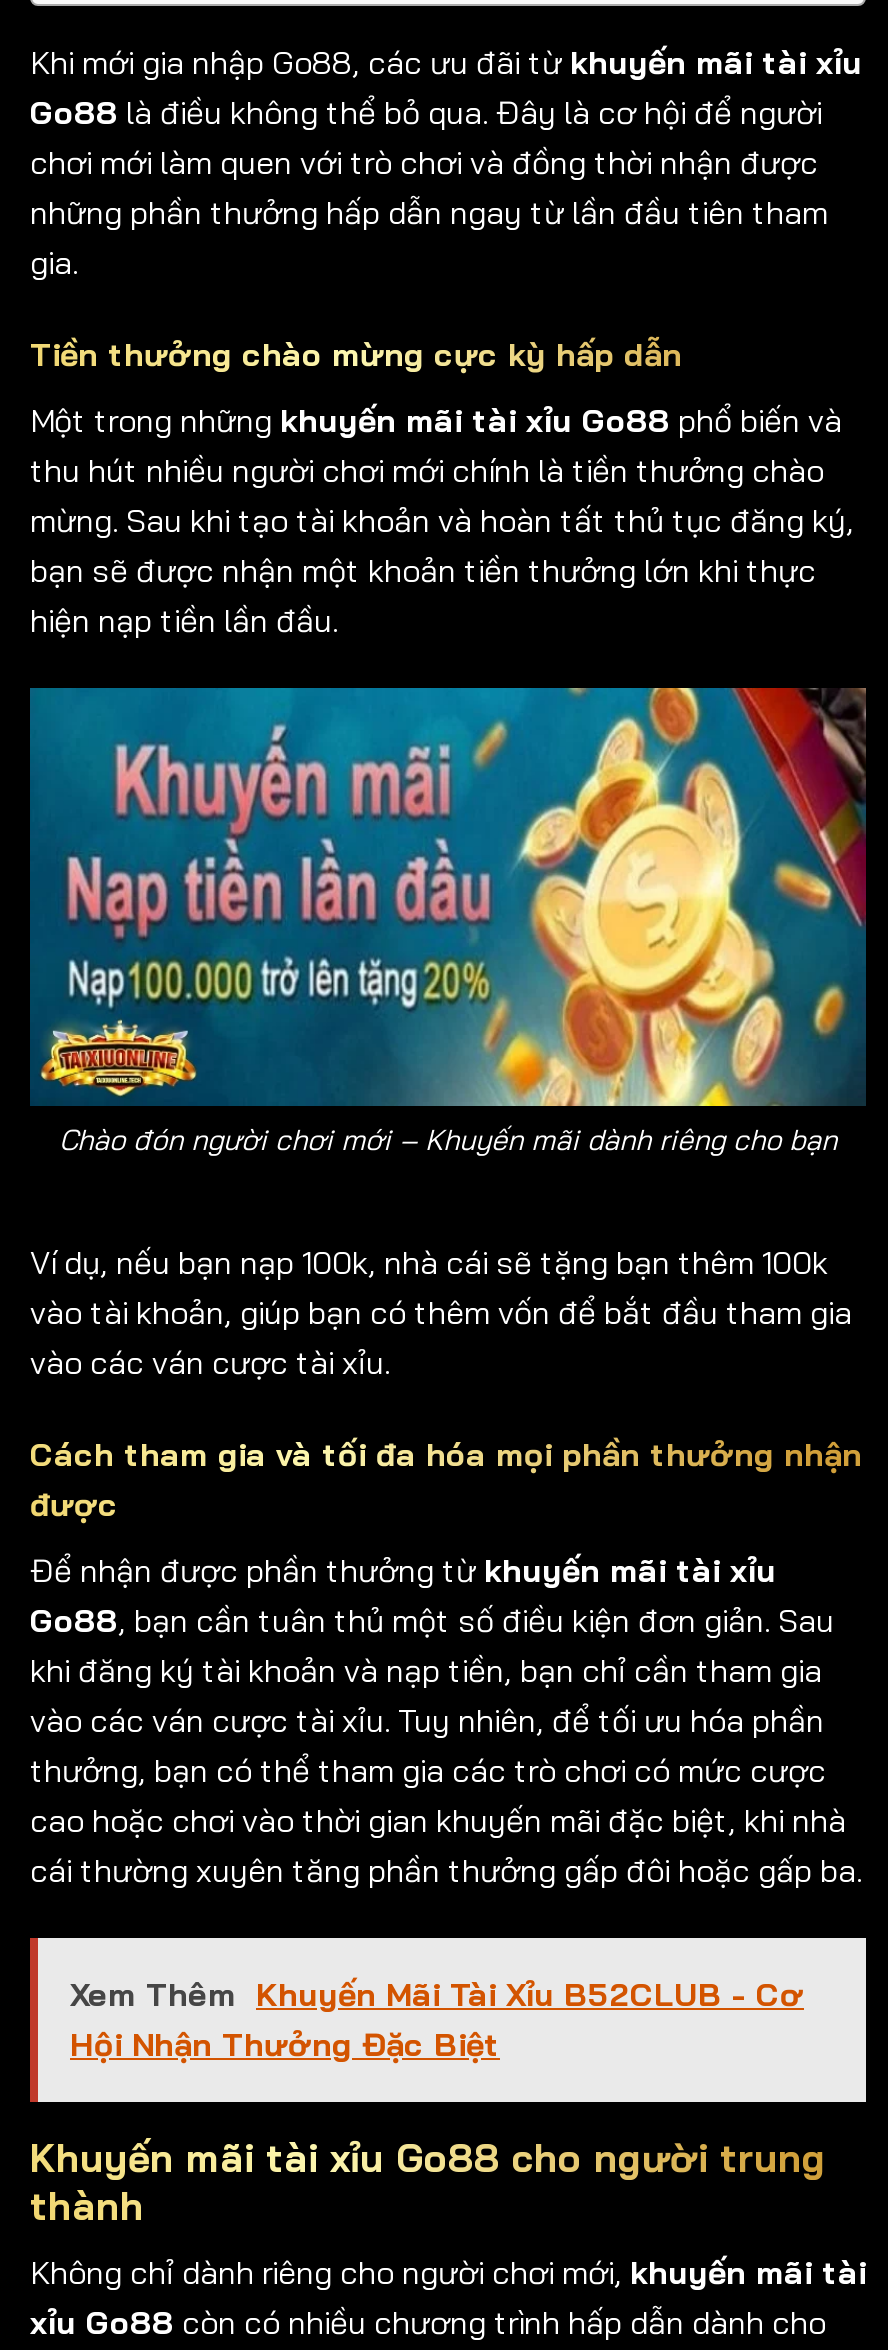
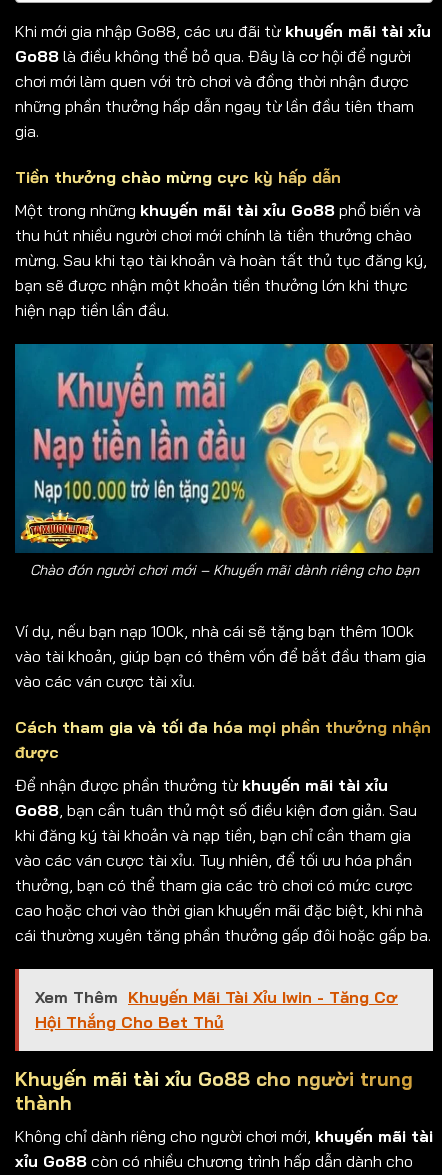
[70,1974,804,2064] Xem Thêm Khuyến Mãi Tài Xỉu B52CLUB - Cơ | Hội Nhận Thưởng Đặc Biệt -> [35,987,398,1032] Xem Thêm Khuyến Mãi Tài Xỉu Iwin - Tăng Cơ | Hội Thắng Cho Bet Thủ

